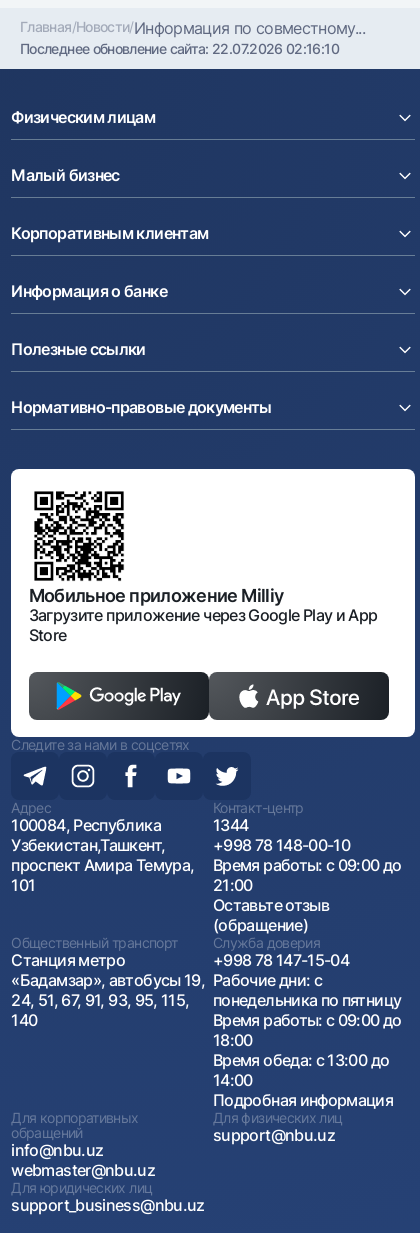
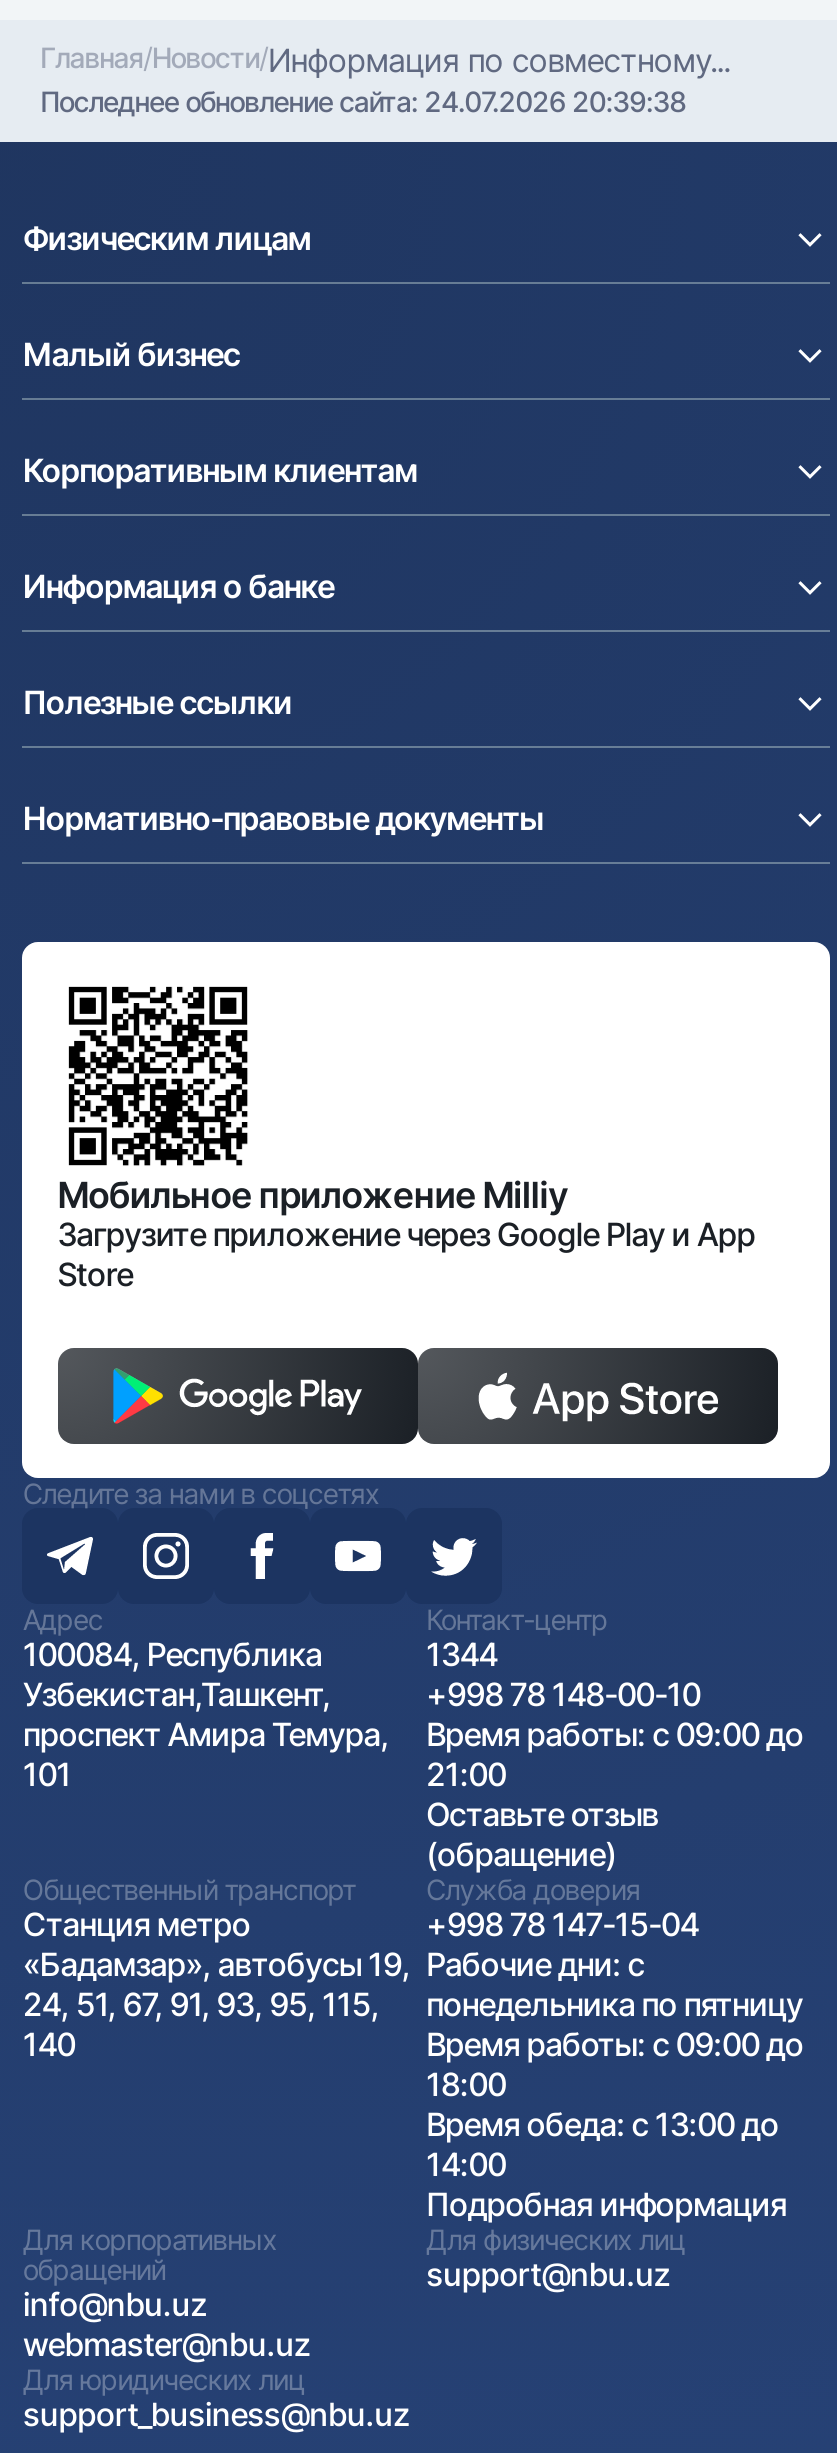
[20,40,339,57] Последнее обновление сайта: 22.07.2026 02:16:10 -> [40,84,686,118] Последнее обновление сайта: 24.07.2026 20:39:38

